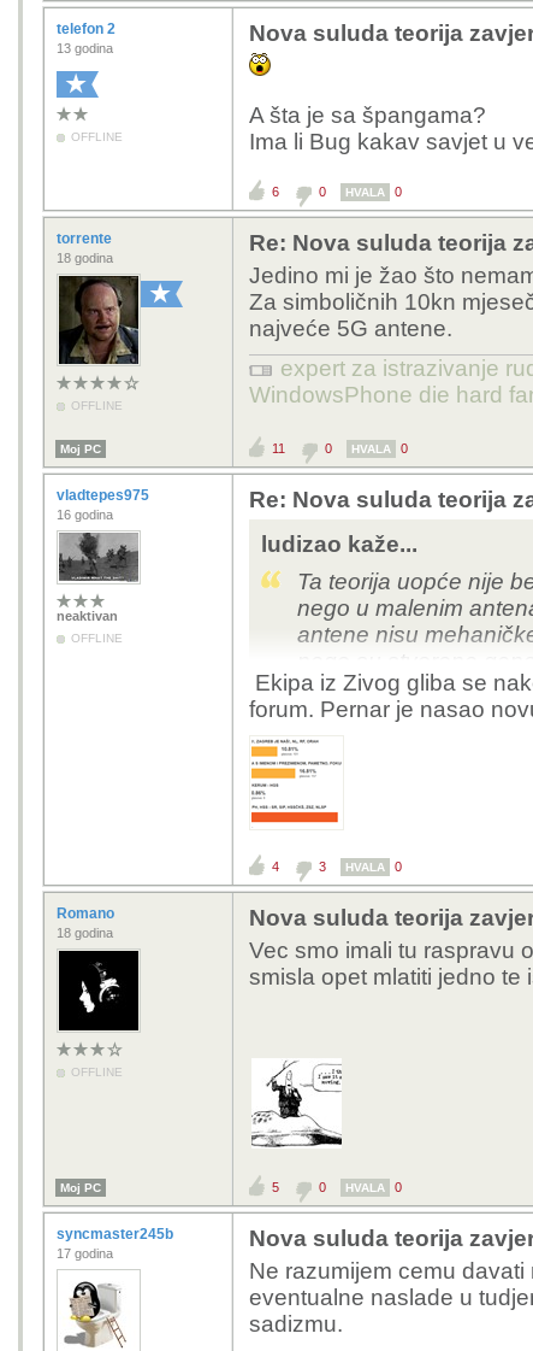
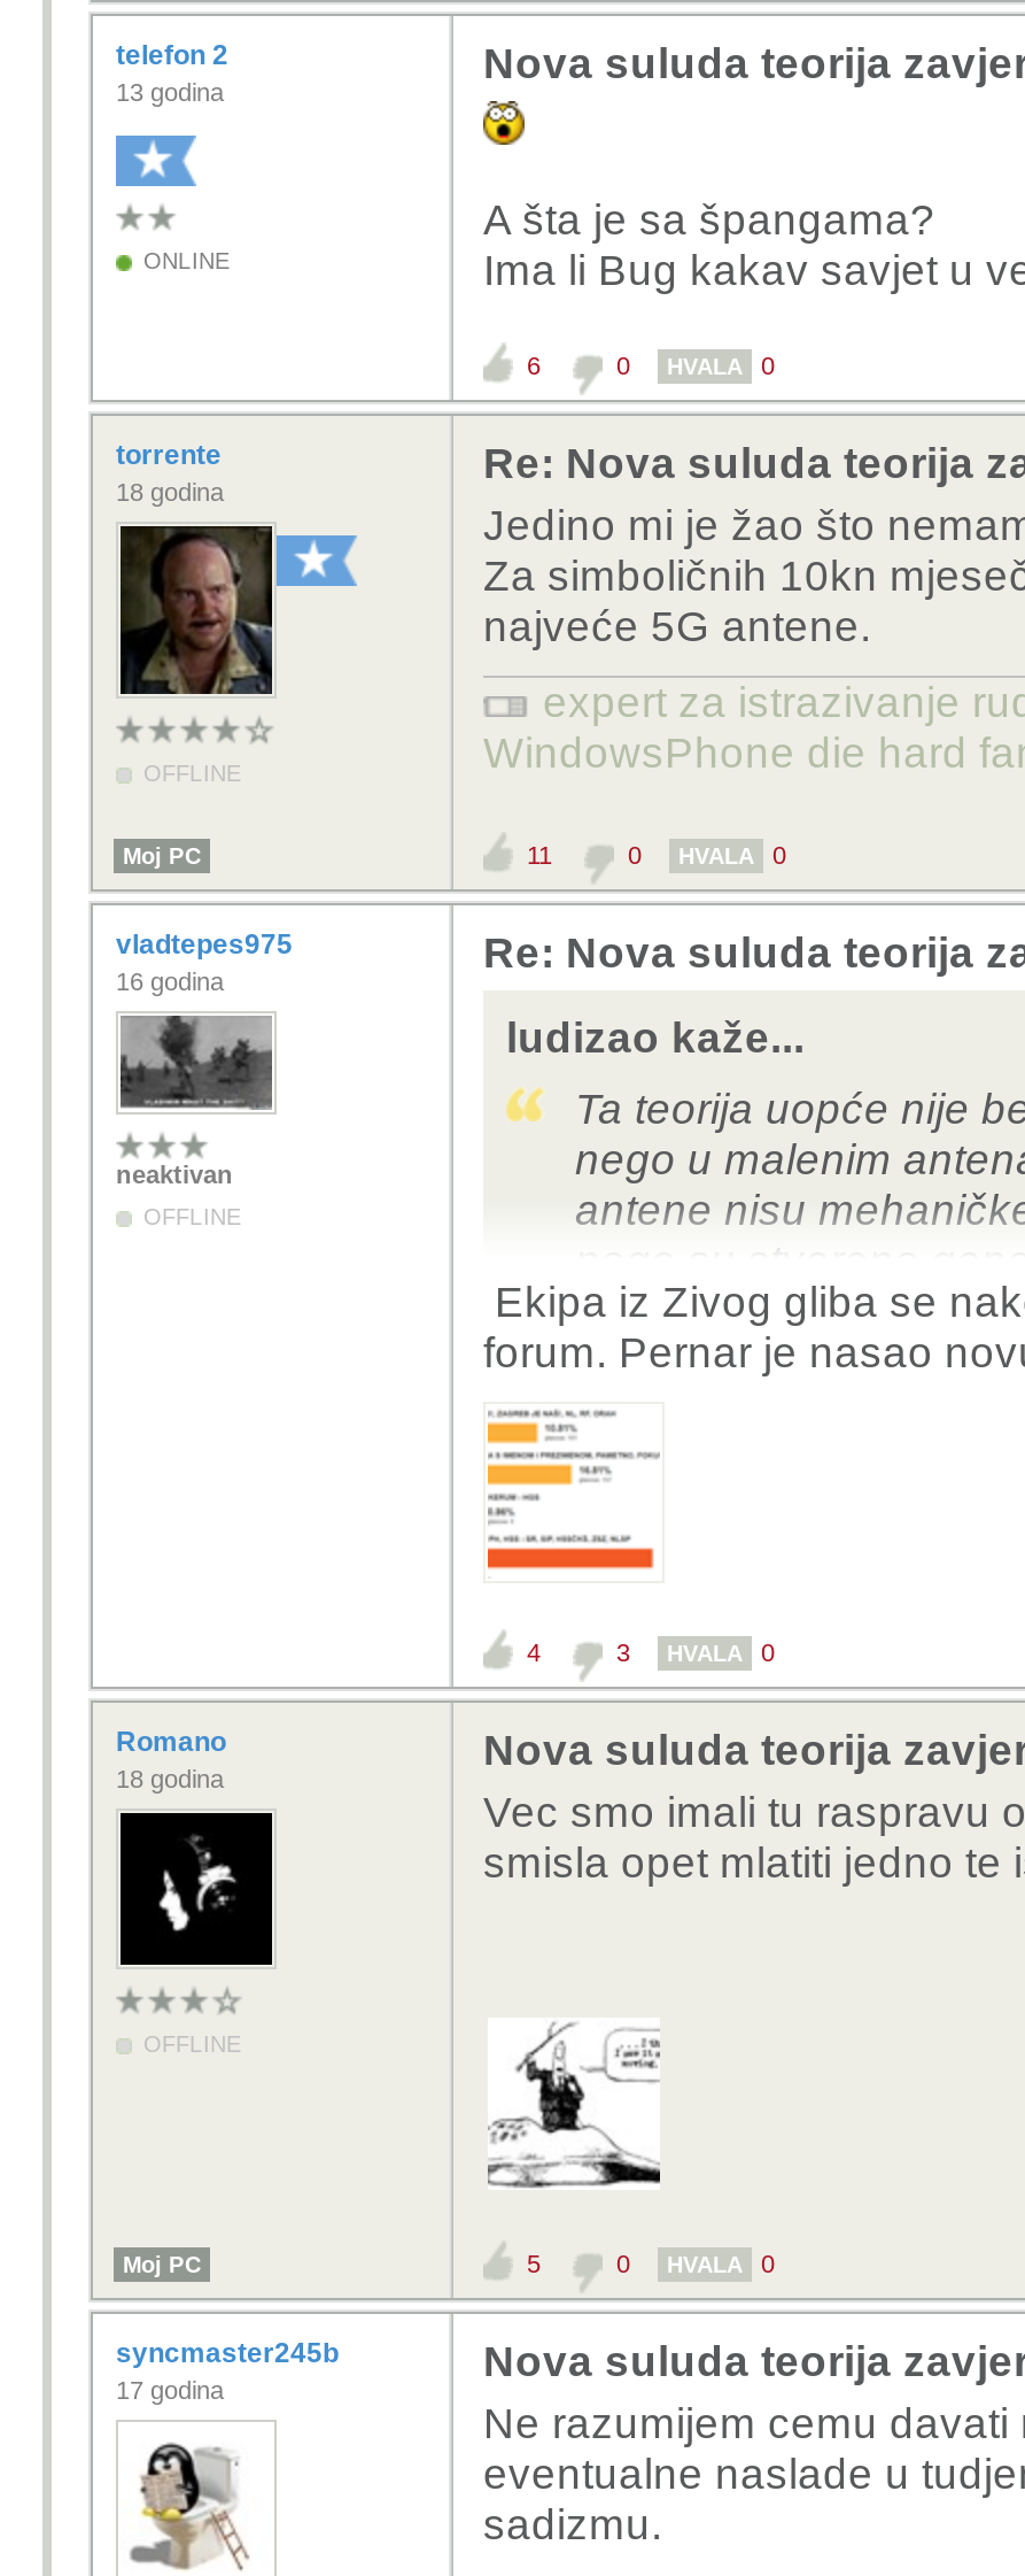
[71,130,123,143] OFFLINE -> [143,248,231,273] ONLINE

